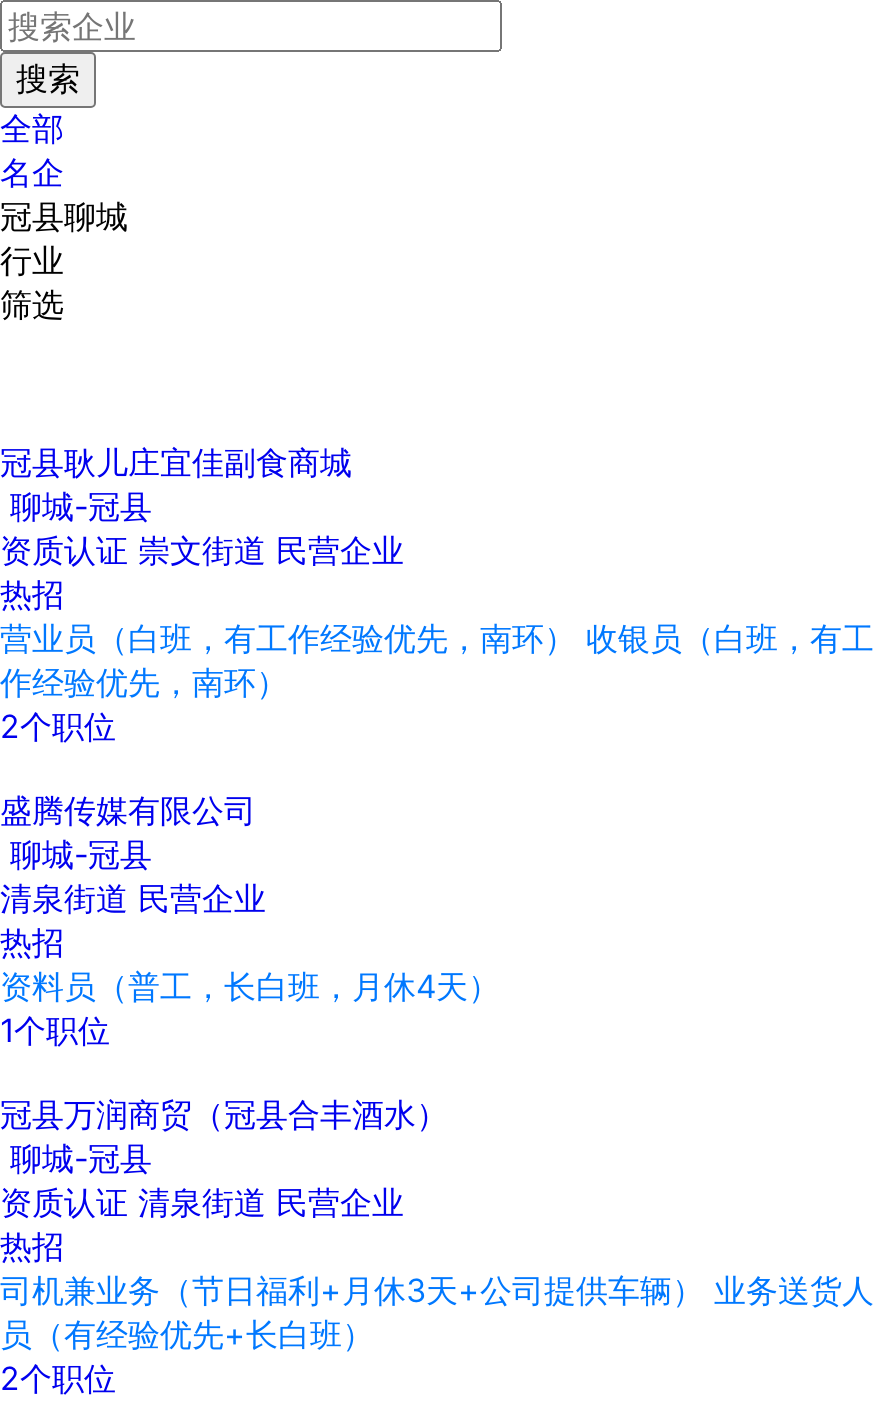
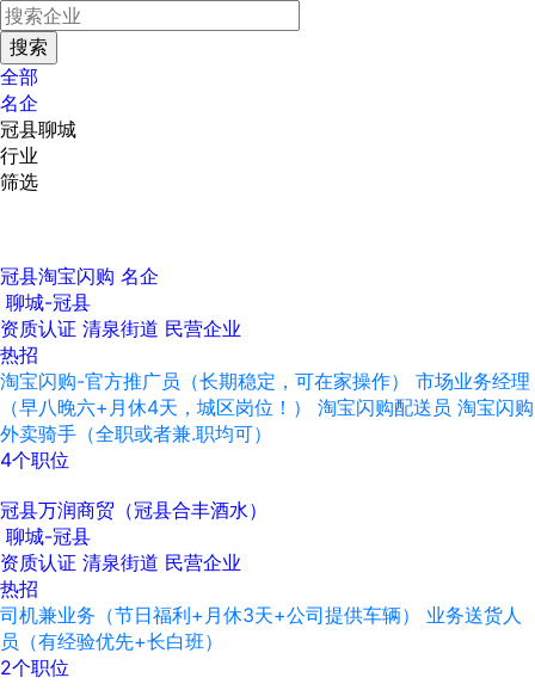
[0,442,352,482] 冠县耿儿庄宜佳副食商城 -> [0,264,159,287] 冠县淘宝闪购 名企
[0,530,404,570] 资质认证 崇文街道 民营企业 -> [0,316,241,340] 资质认证 清泉街道 民营企业
[0,618,874,1050] 营业员（白班，有工作经验优先，南环） 收银员（白班，有工 | 作经验优先，南环） | 2个职位 | 盛腾传媒有限公司 | 聊城-冠县 | 清泉街道 民营企业 | 热招 | 资料员（普工，长白班，月休4天） | 1个职位 -> [0,369,534,471] 淘宝闪购-官方推广员（长期稳定，可在家操作） 市场业务经理 | （早八晚六+月休4天，城区岗位！） 淘宝闪购配送员 淘宝闪购 | 外卖骑手（全职或者兼.职均可） | 4个职位

